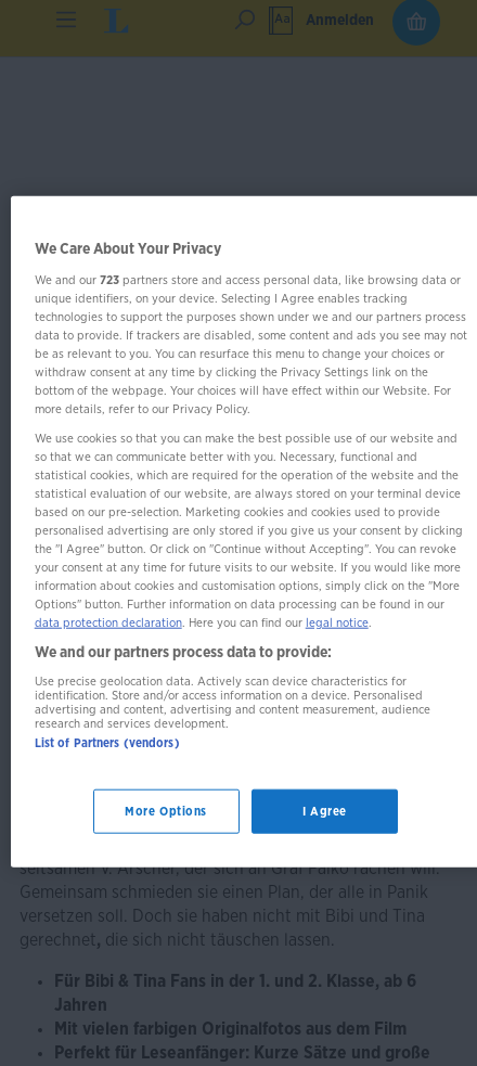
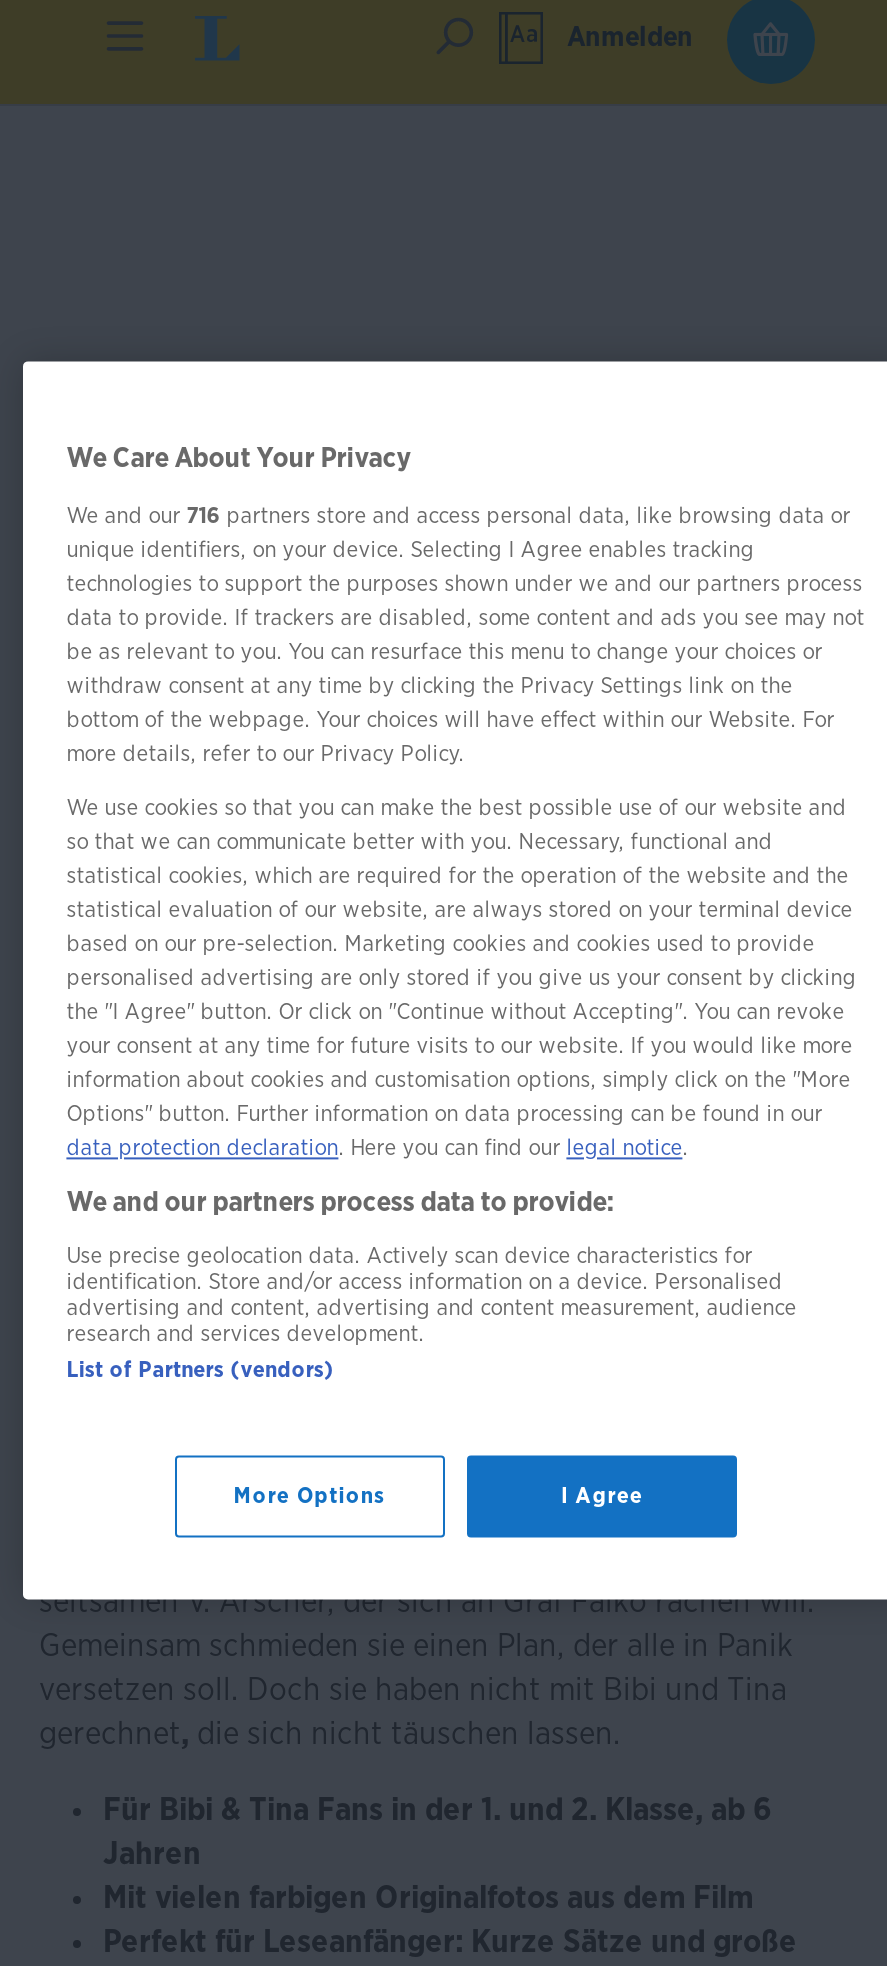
[34,274,460,286] We and our 723 partners store and access personal data, like browsing data or -> [66,505,850,527] We and our 716 partners store and access personal data, like browsing data or

